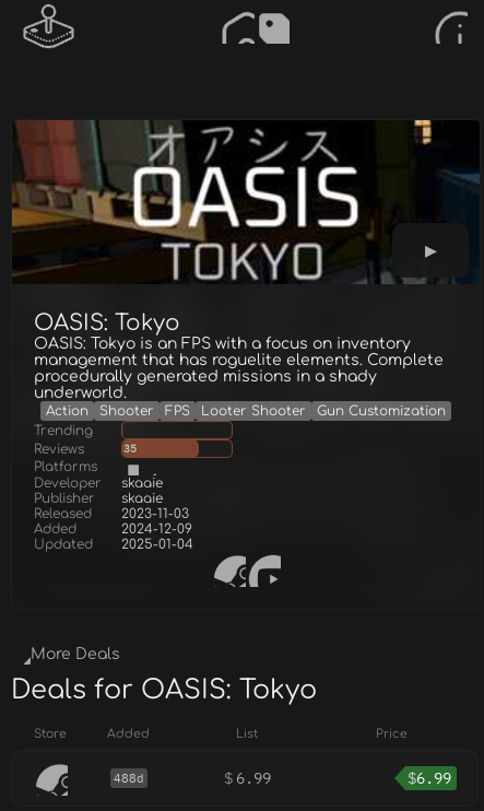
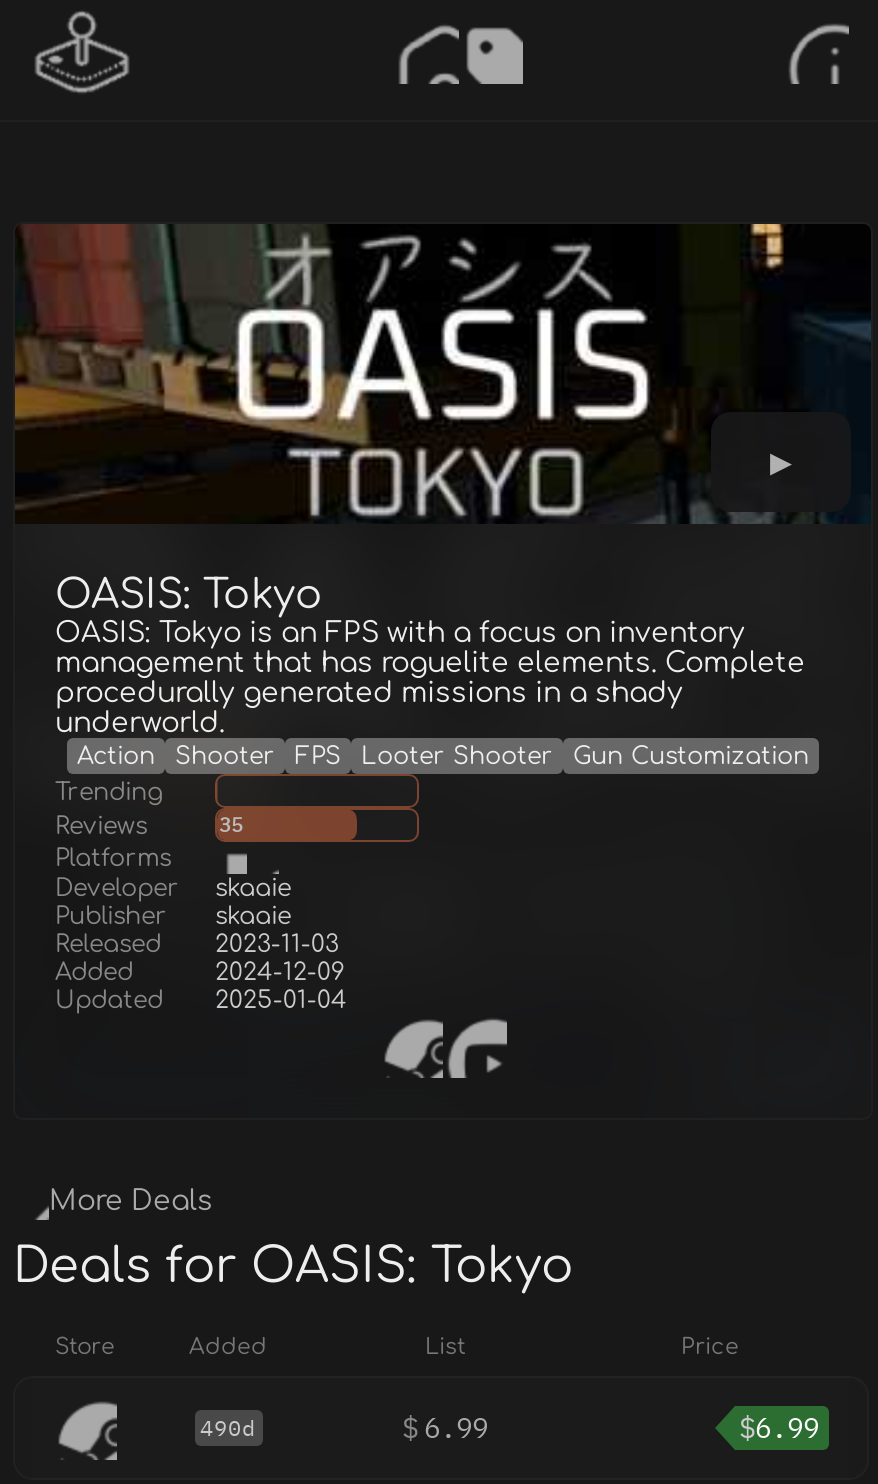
[113,771,144,786] 488d -> [200,1414,256,1442] 490d

